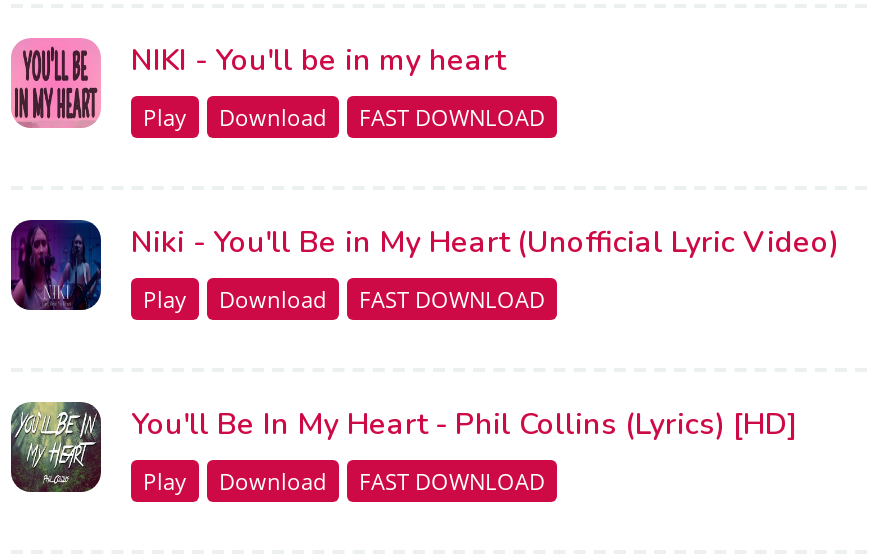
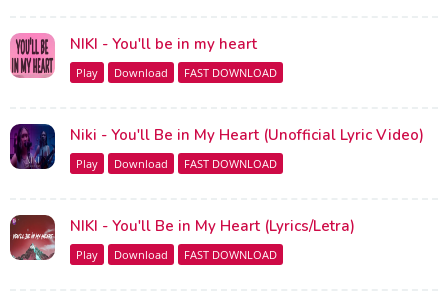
[11,400,797,492] [image] | You'll Be In My Heart - Phil Collins (Lyrics) [HD] -> [9,215,355,260] [image] | NIKI - You'll Be in My Heart (Lyrics/Letra)

